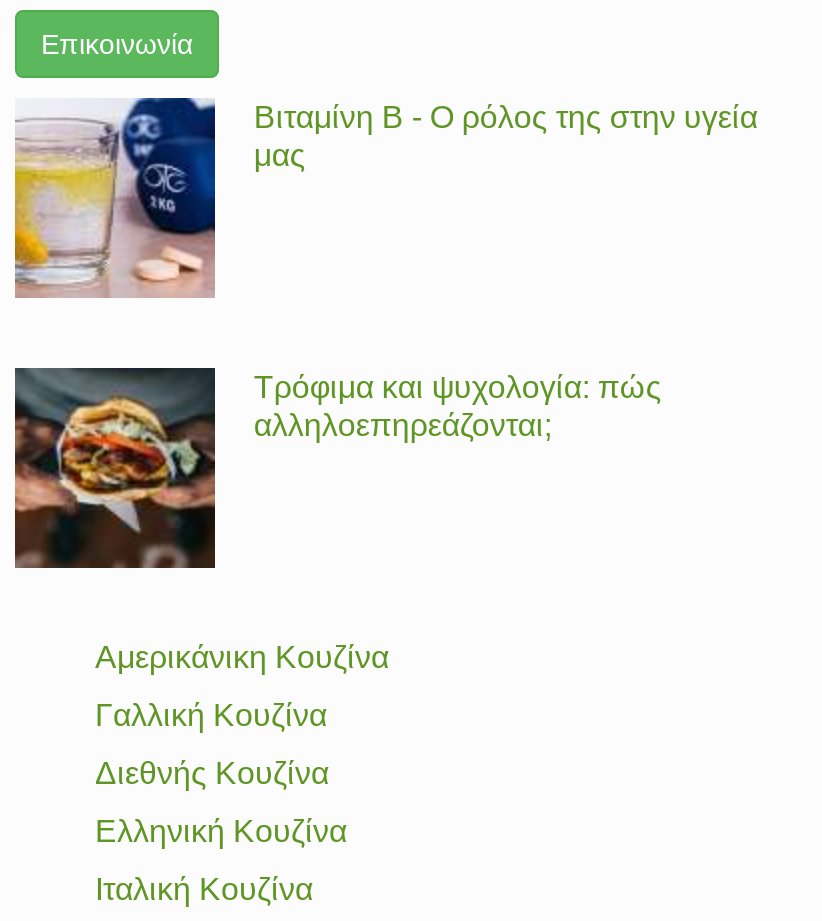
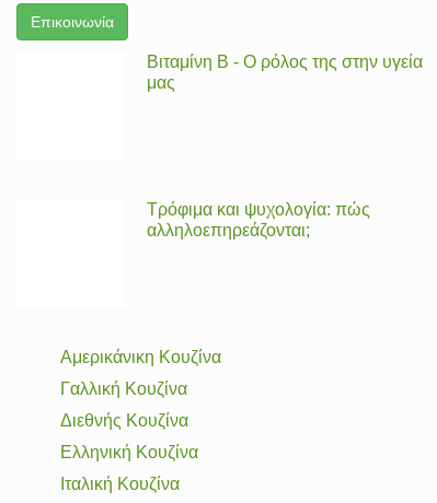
[13,96,217,300] [image] -> none
[13,366,217,570] [image] -> none

